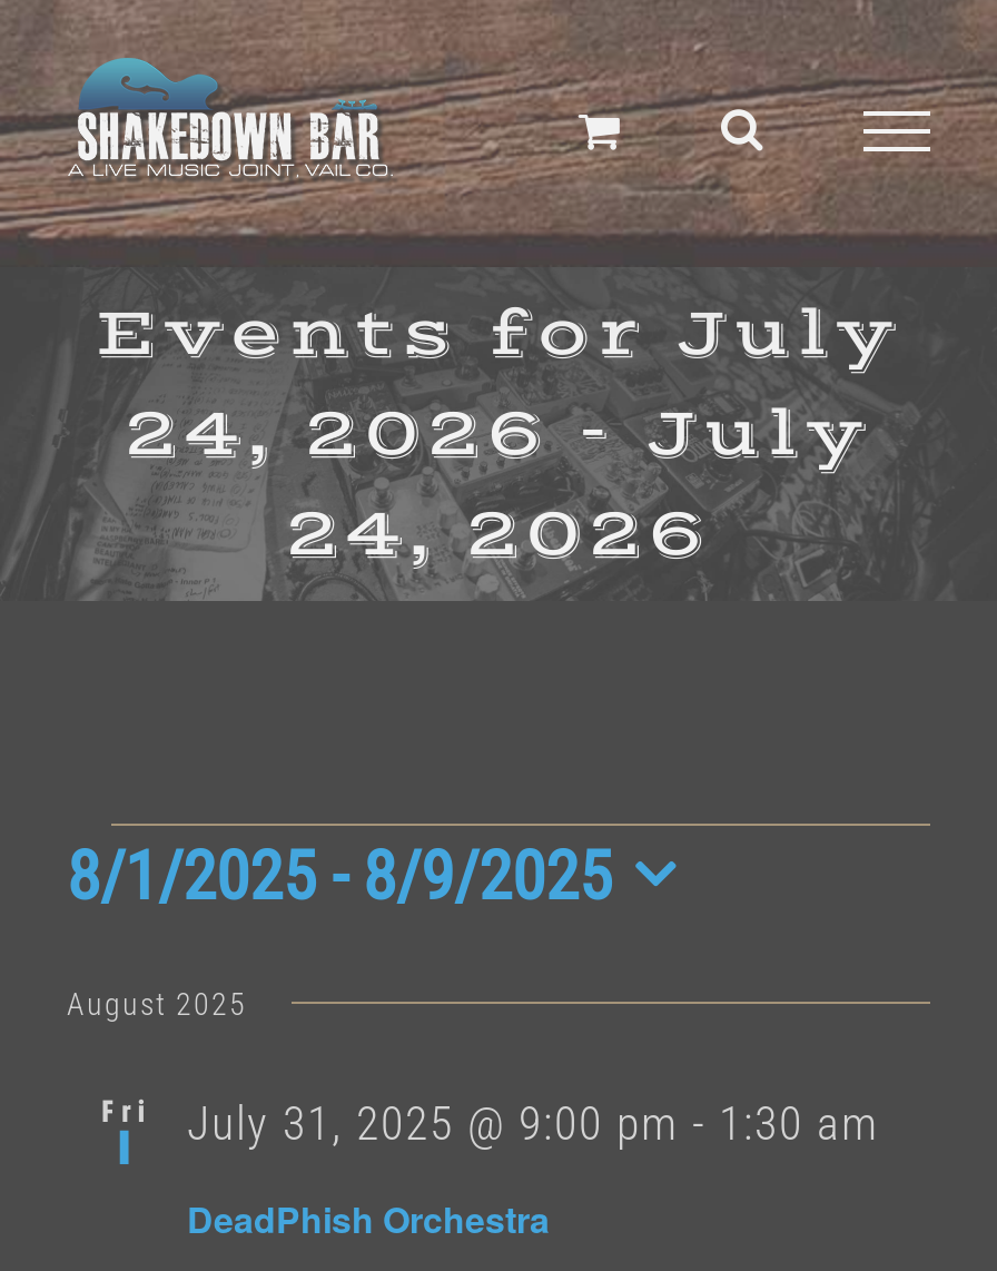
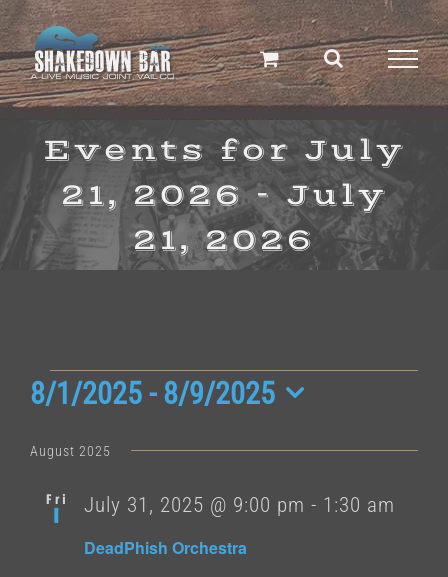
[125,391,872,475] 24, 2026 - July -> [60,175,387,213] 21, 2026 - July
[286,491,711,575] 24, 2026 -> [133,220,315,258] 21, 2026

